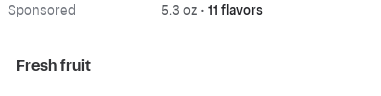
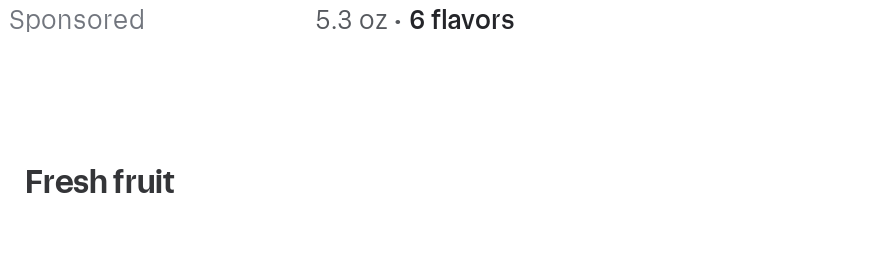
[161,5,263,17] 5.3 oz • 11 flavors -> [315,9,515,33] 5.3 oz • 6 flavors

